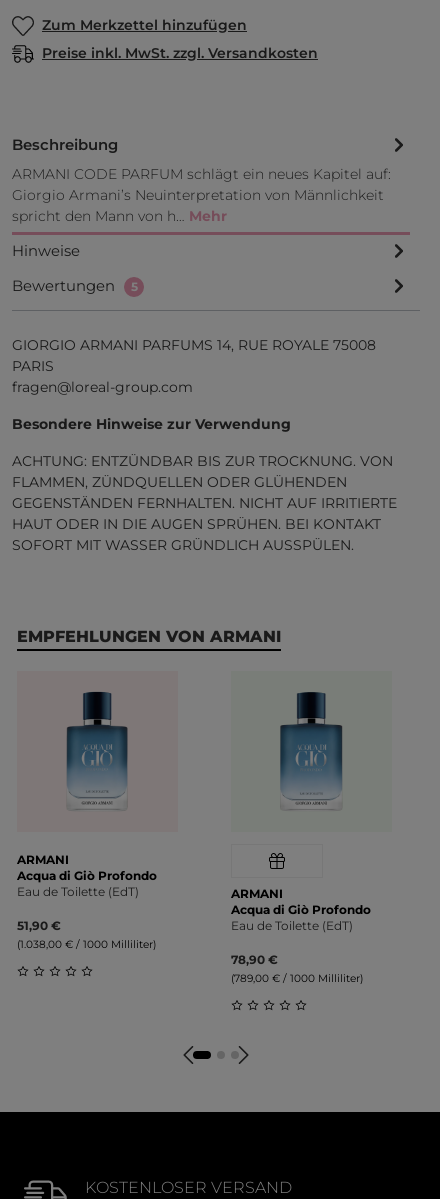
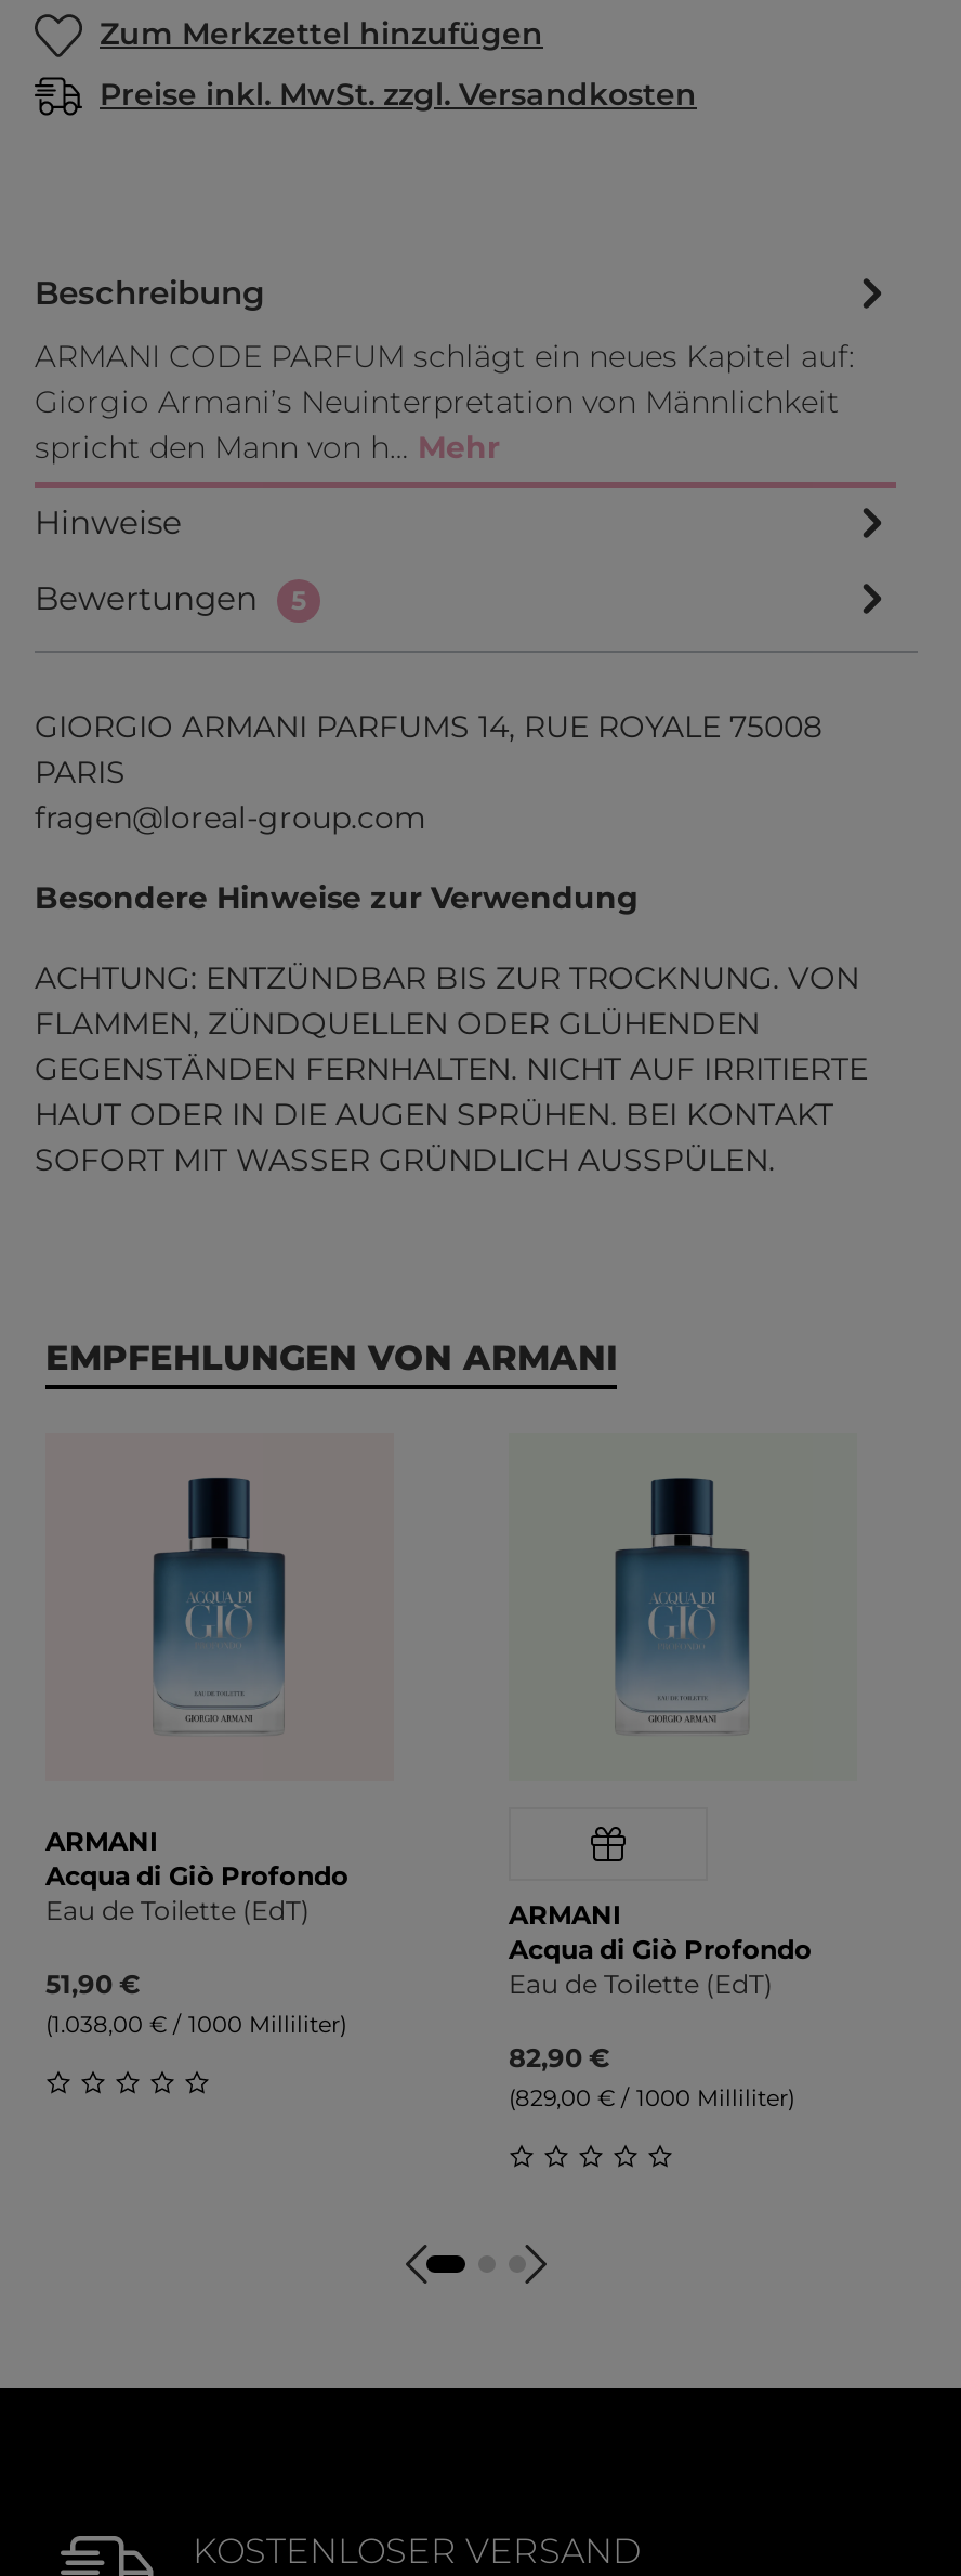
[231,951,278,966] 78,90 € -> [509,2040,610,2072] 82,90 €
[231,971,363,984] (789,00 € / 1000 Milliliter) -> [509,2083,794,2111] (829,00 € / 1000 Milliliter)

